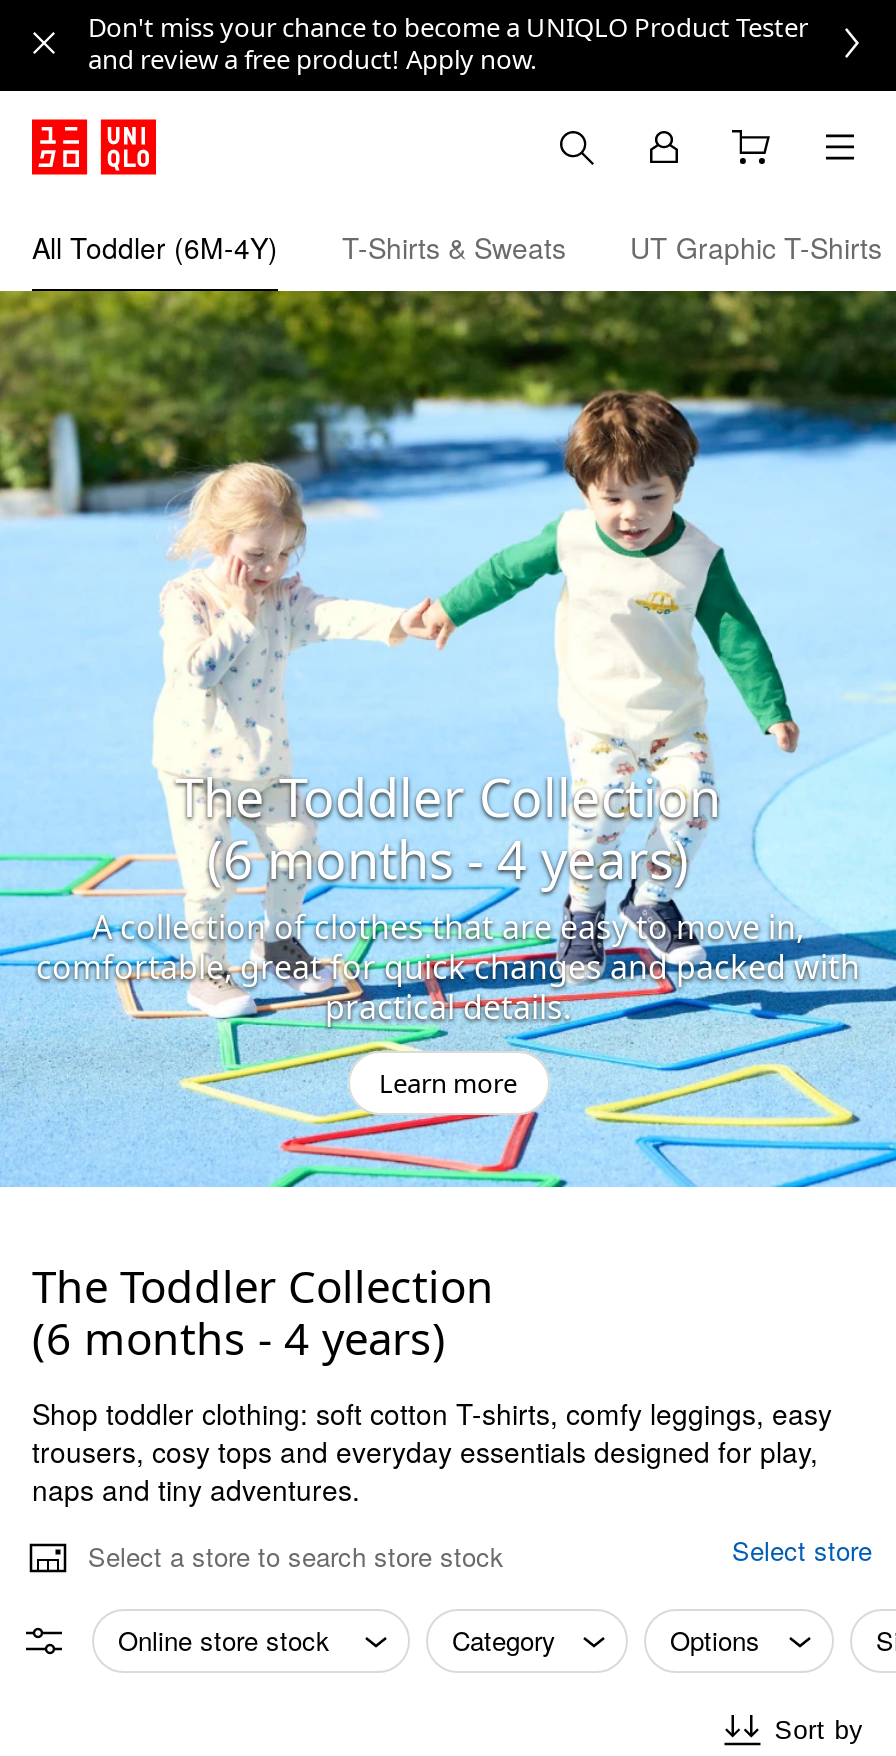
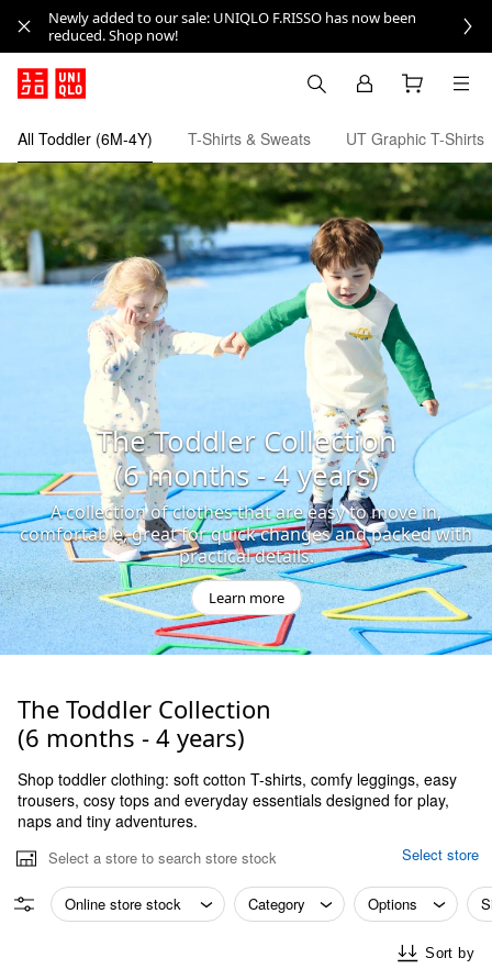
[88,9,808,77] Don't miss your chance to become a UNIQLO Product Tester | and review a free product! Apply now. -> [48,8,416,45] Newly added to our sale: UNIQLO F.RISSO has now been | reduced. Shop now!

